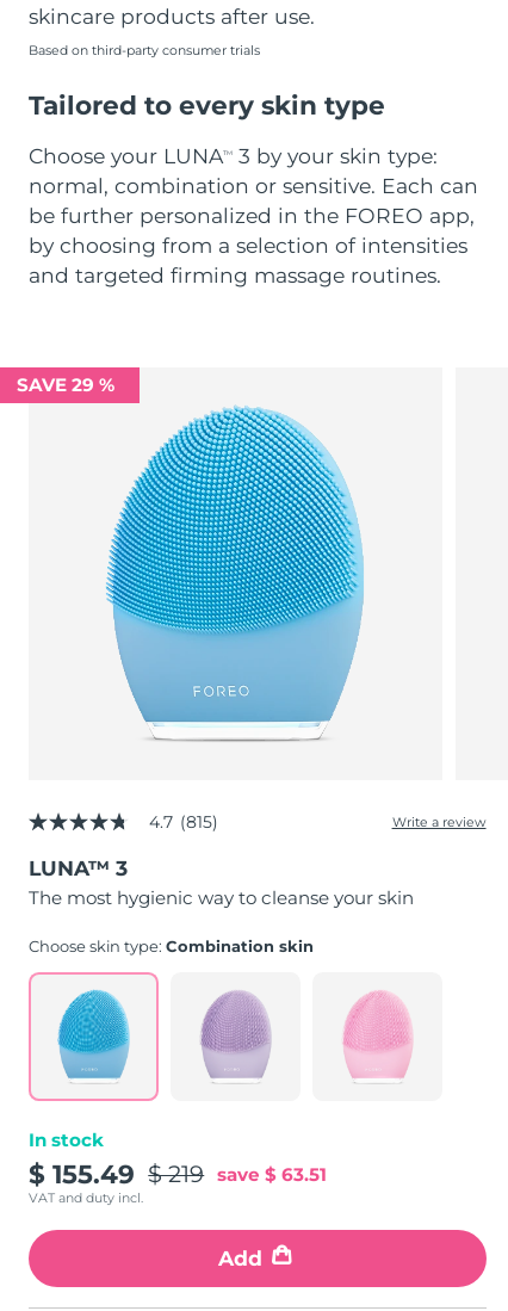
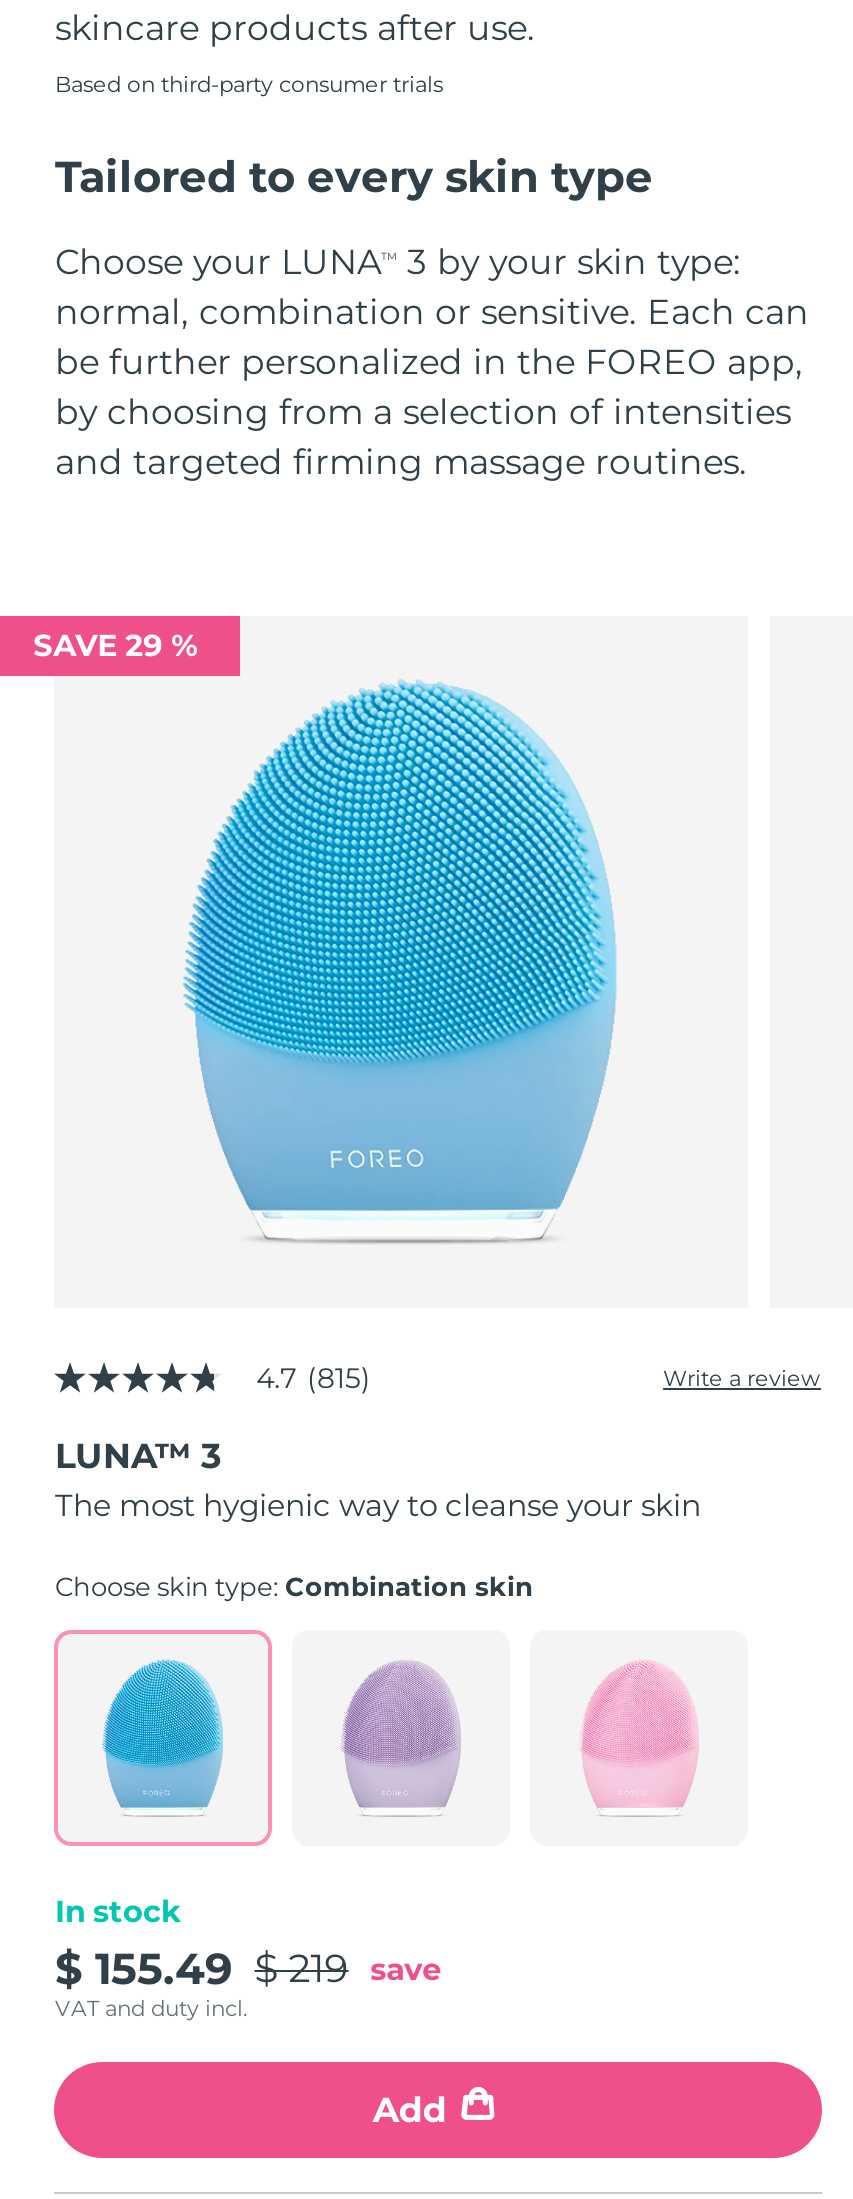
[29,1159,327,1190] $ 155.49 $ 219 save $ 63.51 -> [55,1943,442,1995] $ 155.49 $ 219 save

